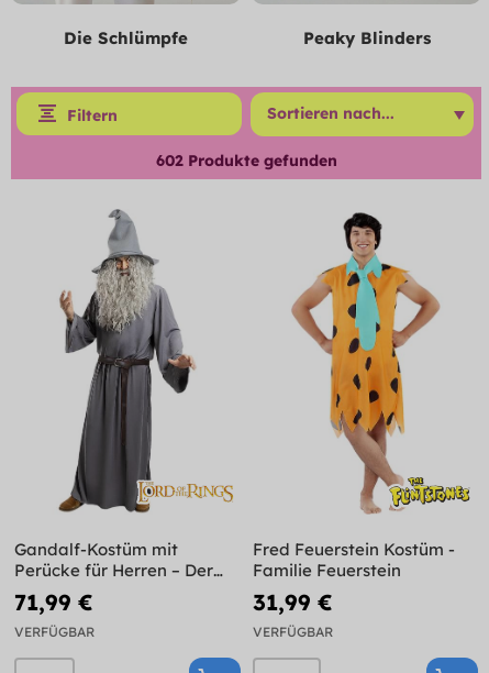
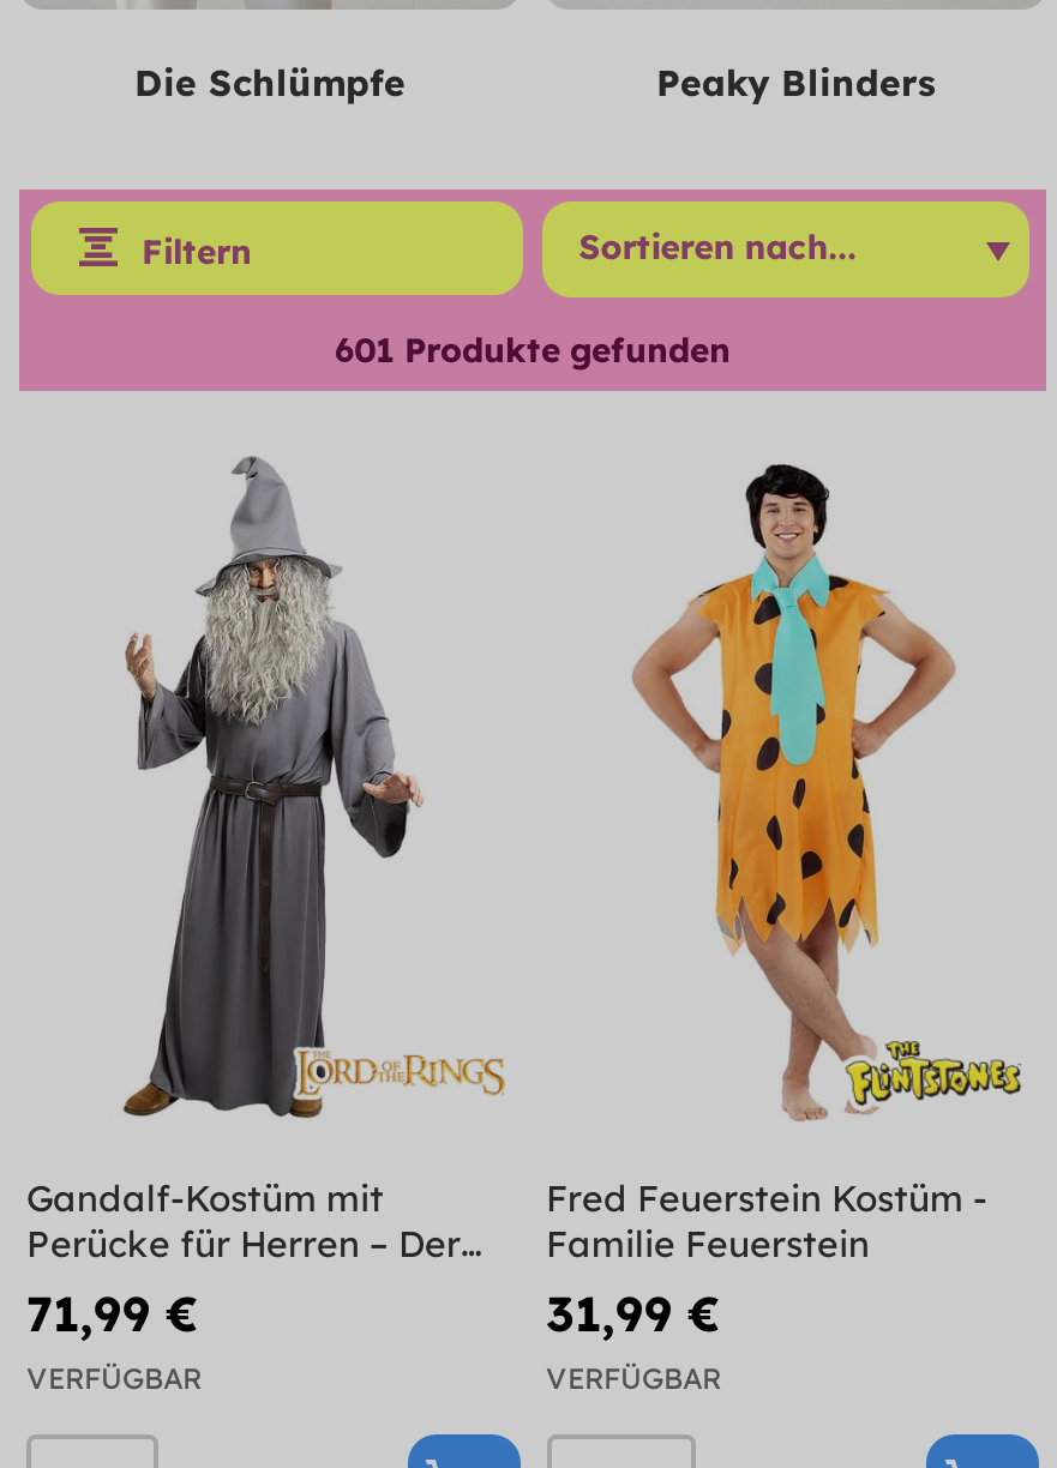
[155,151,337,170] 602 Produkte gefunden -> [335,328,731,372] 601 Produkte gefunden

